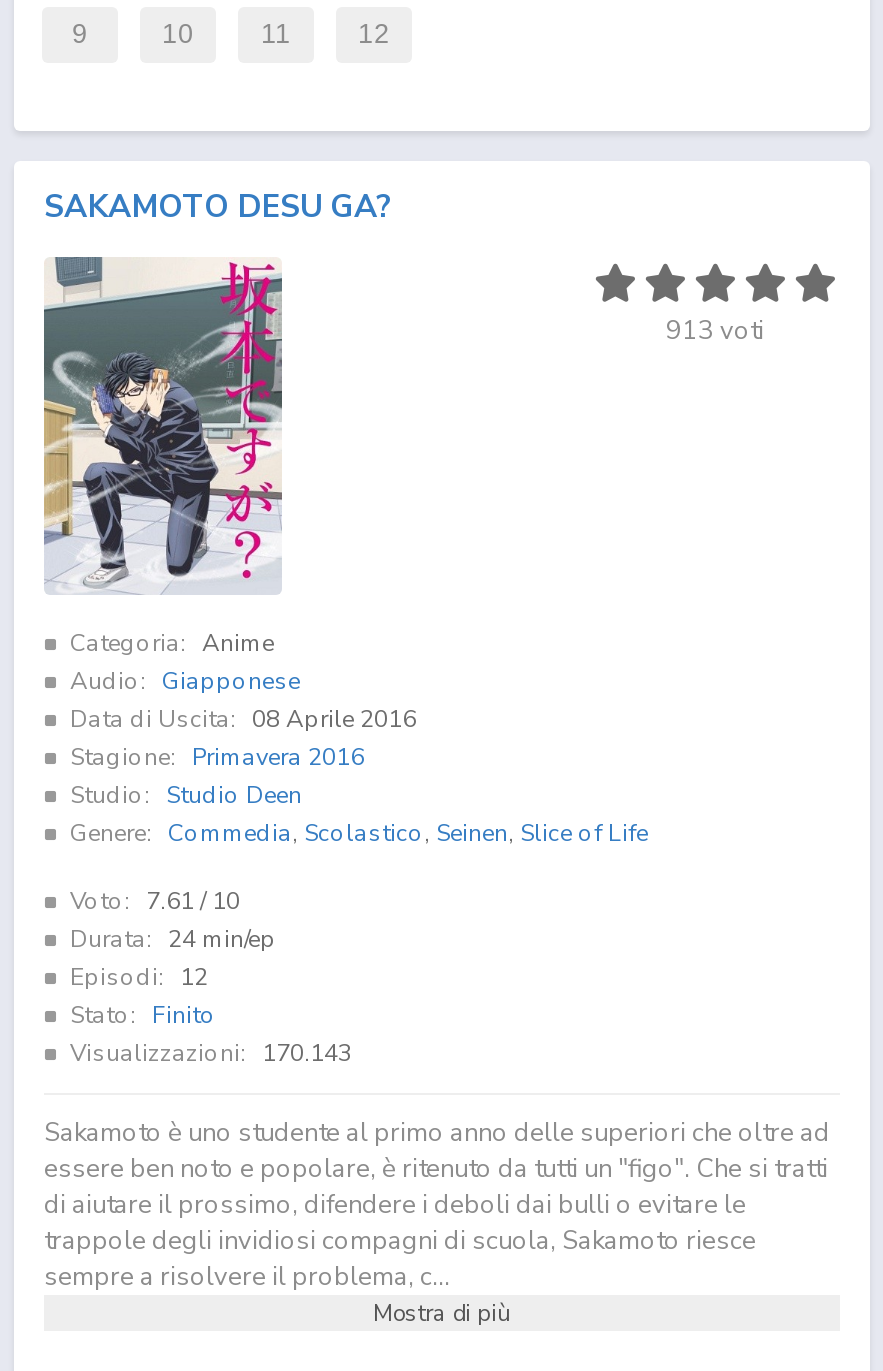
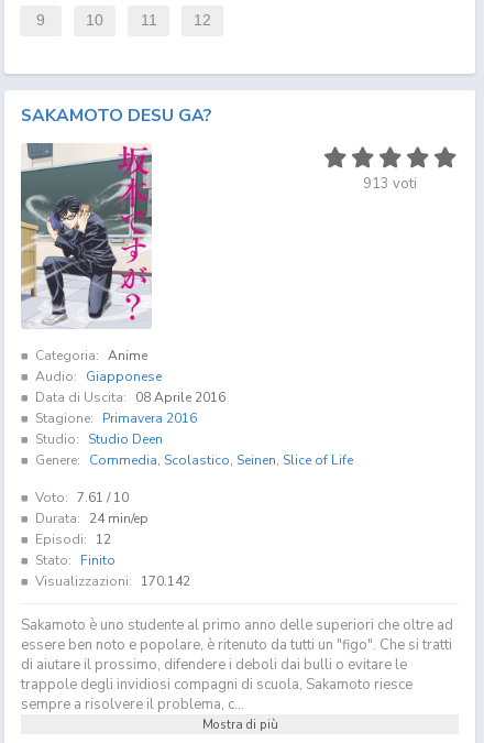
[70,1037,352,1069] Visualizzazioni: 170.143 -> [35,572,190,590] Visualizzazioni: 170.142

